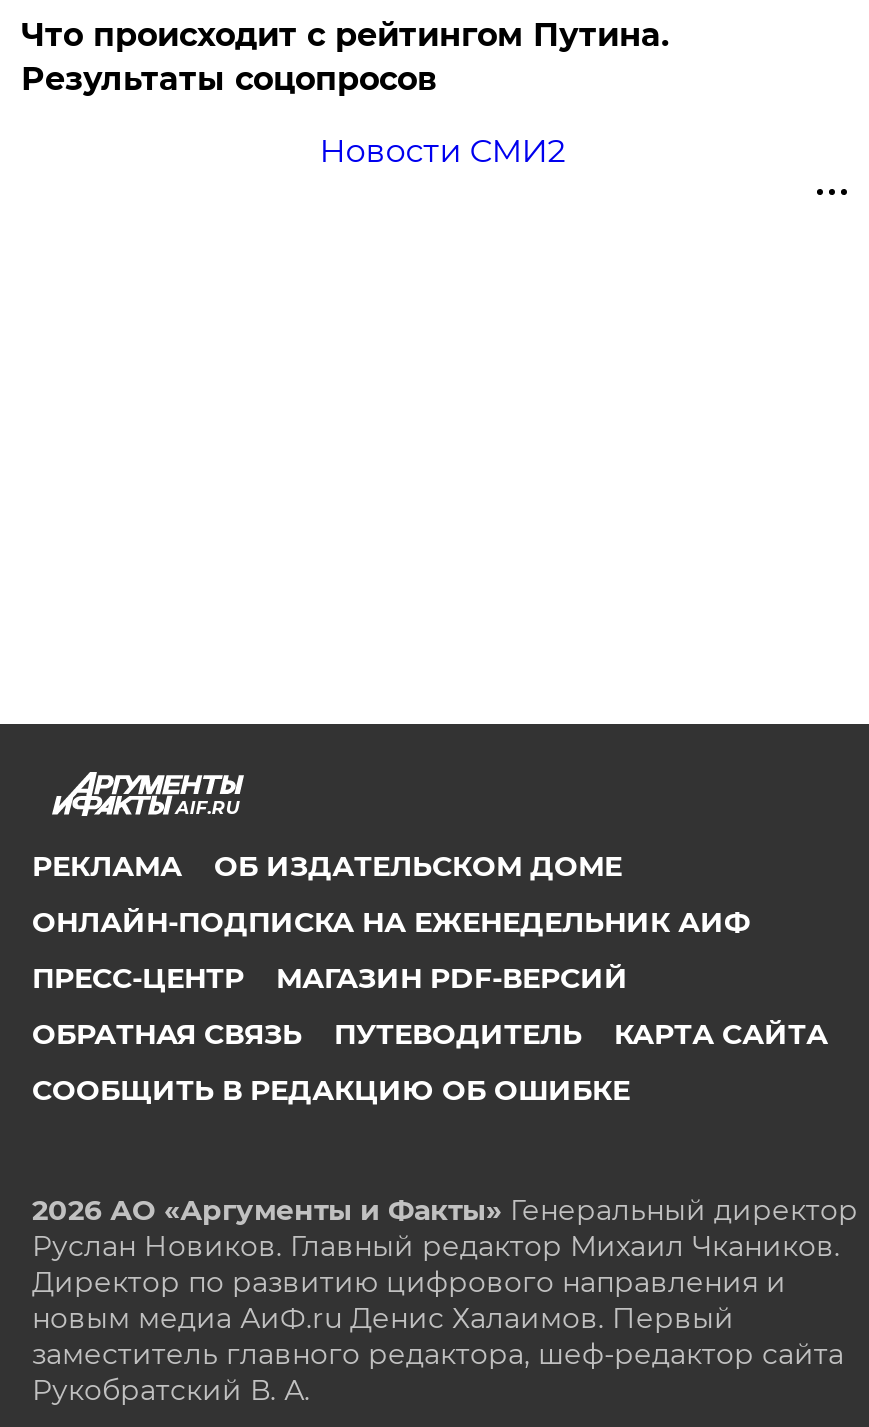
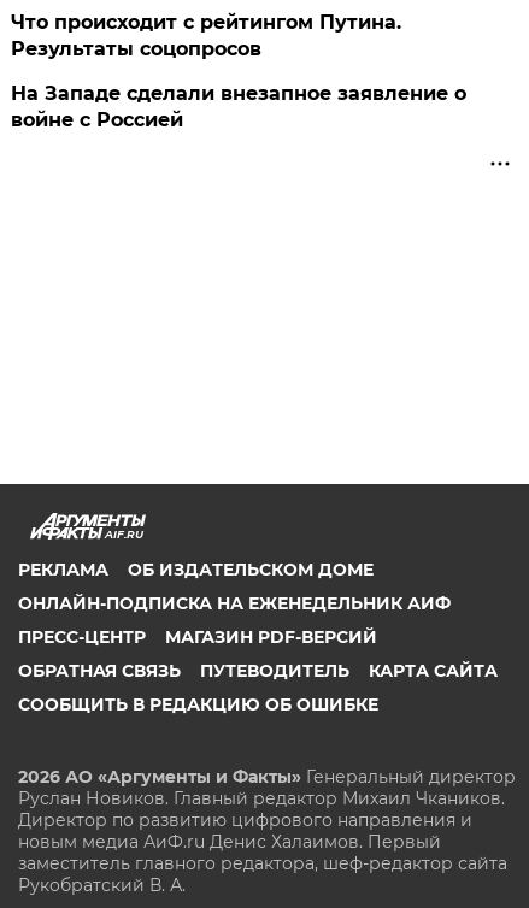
[319,132,565,170] Новости СМИ2 -> [11,82,467,131] На Западе сделали внезапное заявление о | войне с Россией

